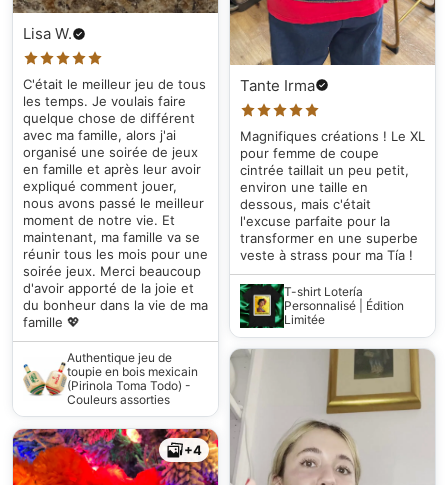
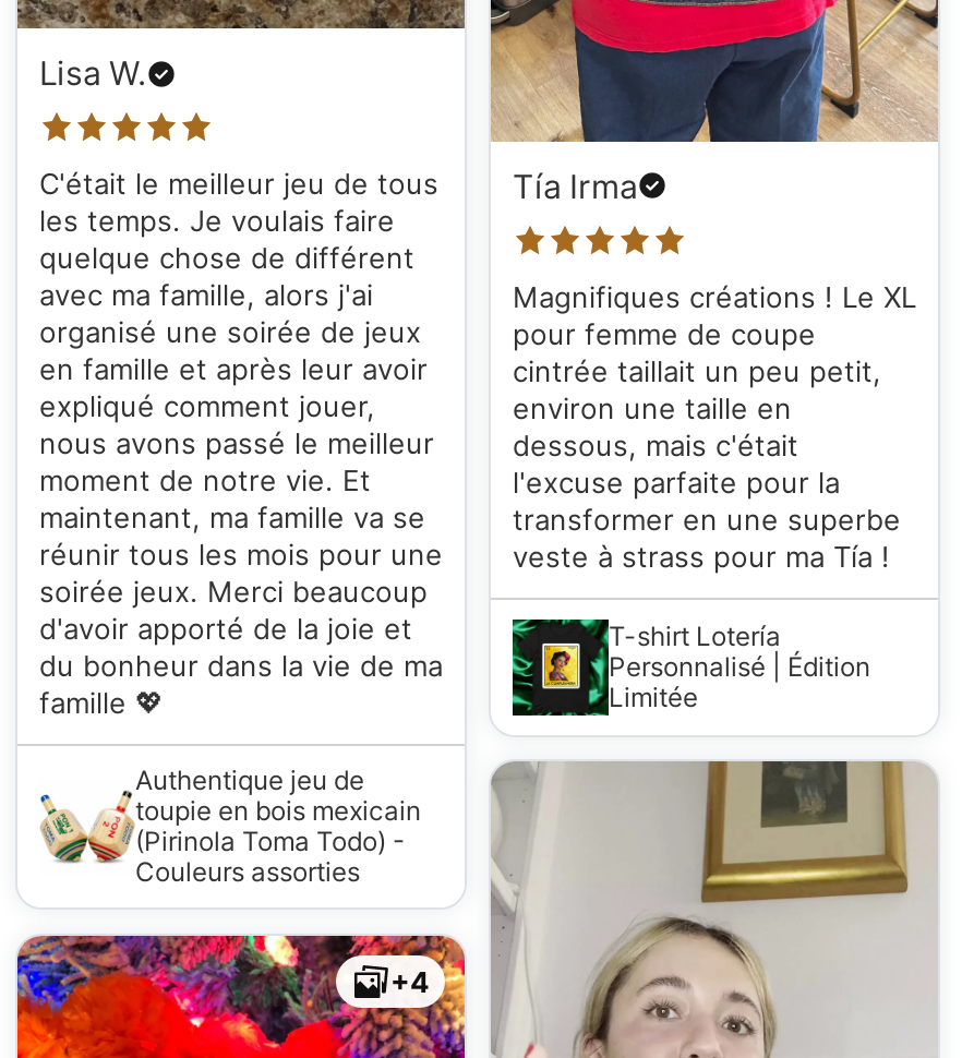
[240,76,315,95] Tante Irma -> [513,166,637,207] Tía Irma

